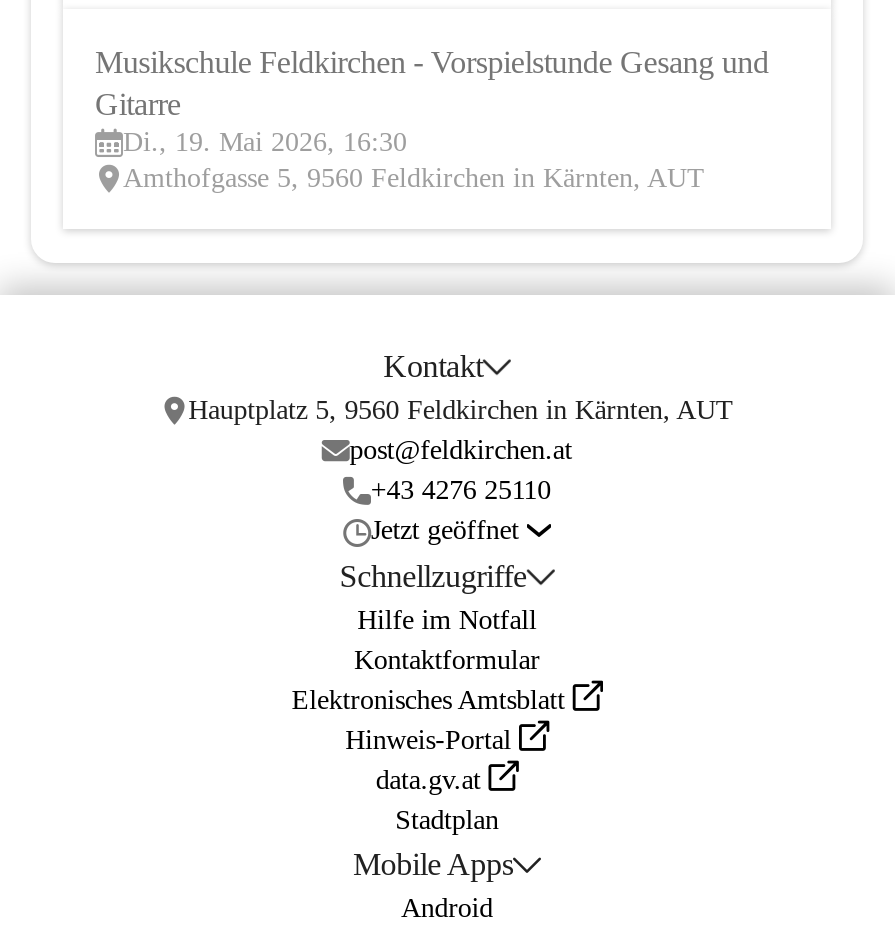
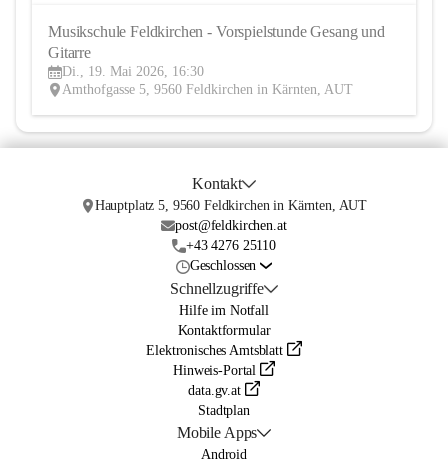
[371,515,519,545] Jetzt geöffnet -> [190,258,256,273] Geschlossen

